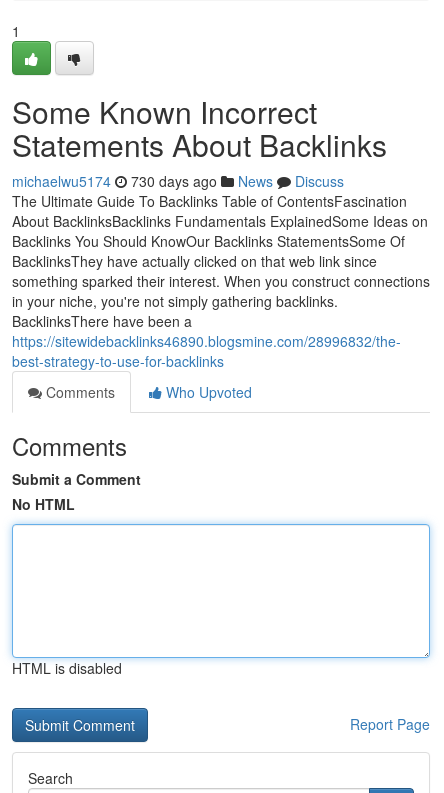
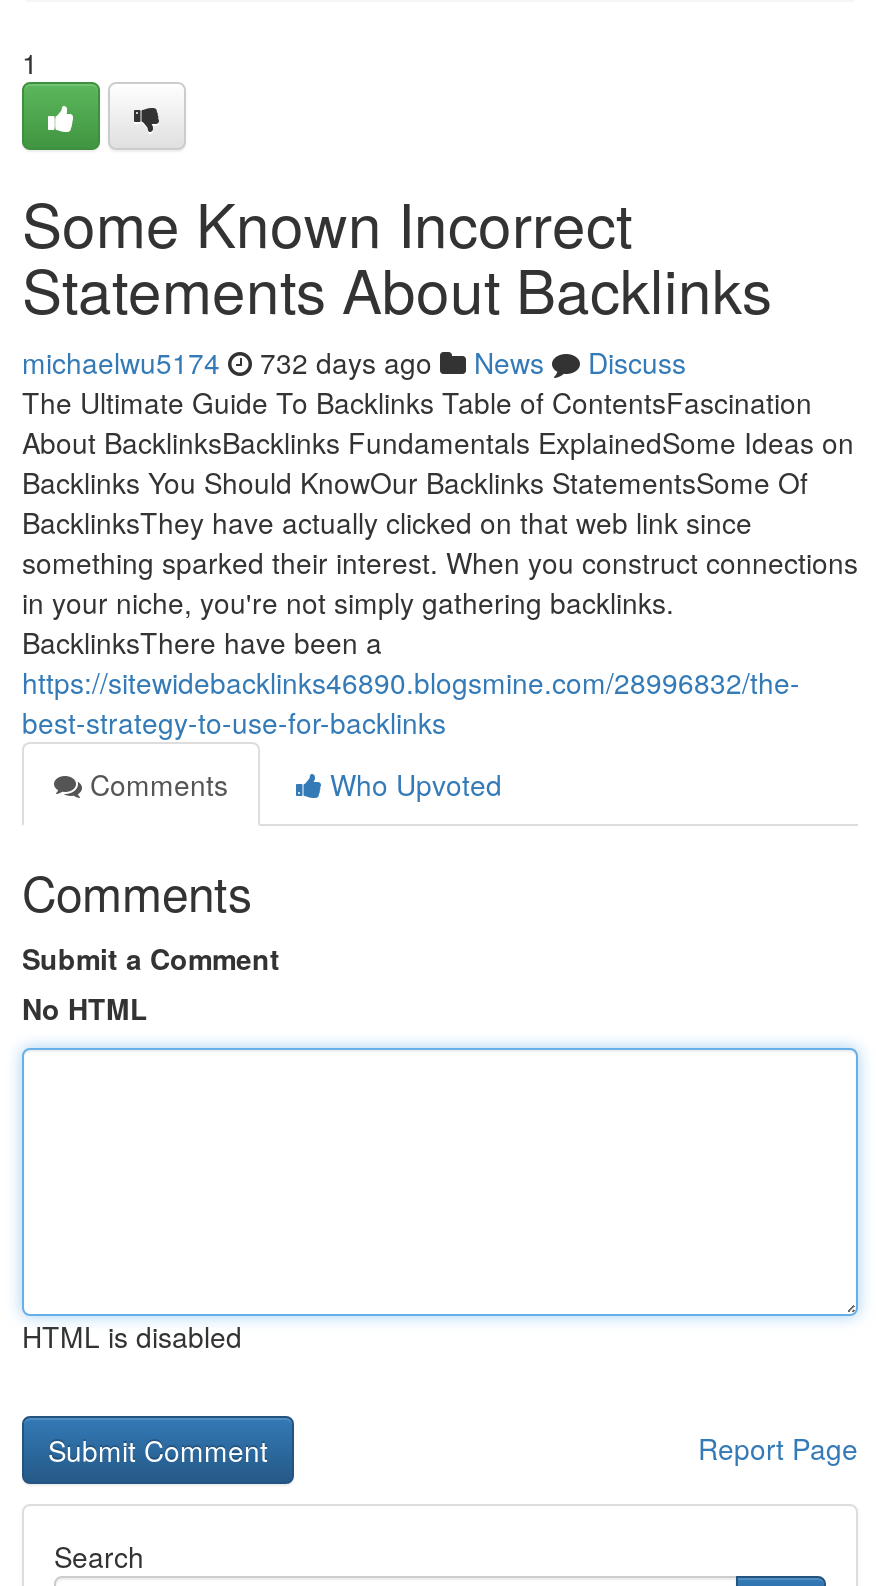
[12,171,344,191] michaelwu5174 730 days ago News Discuss -> [22,342,686,382] michaelwu5174 732 days ago News Discuss

